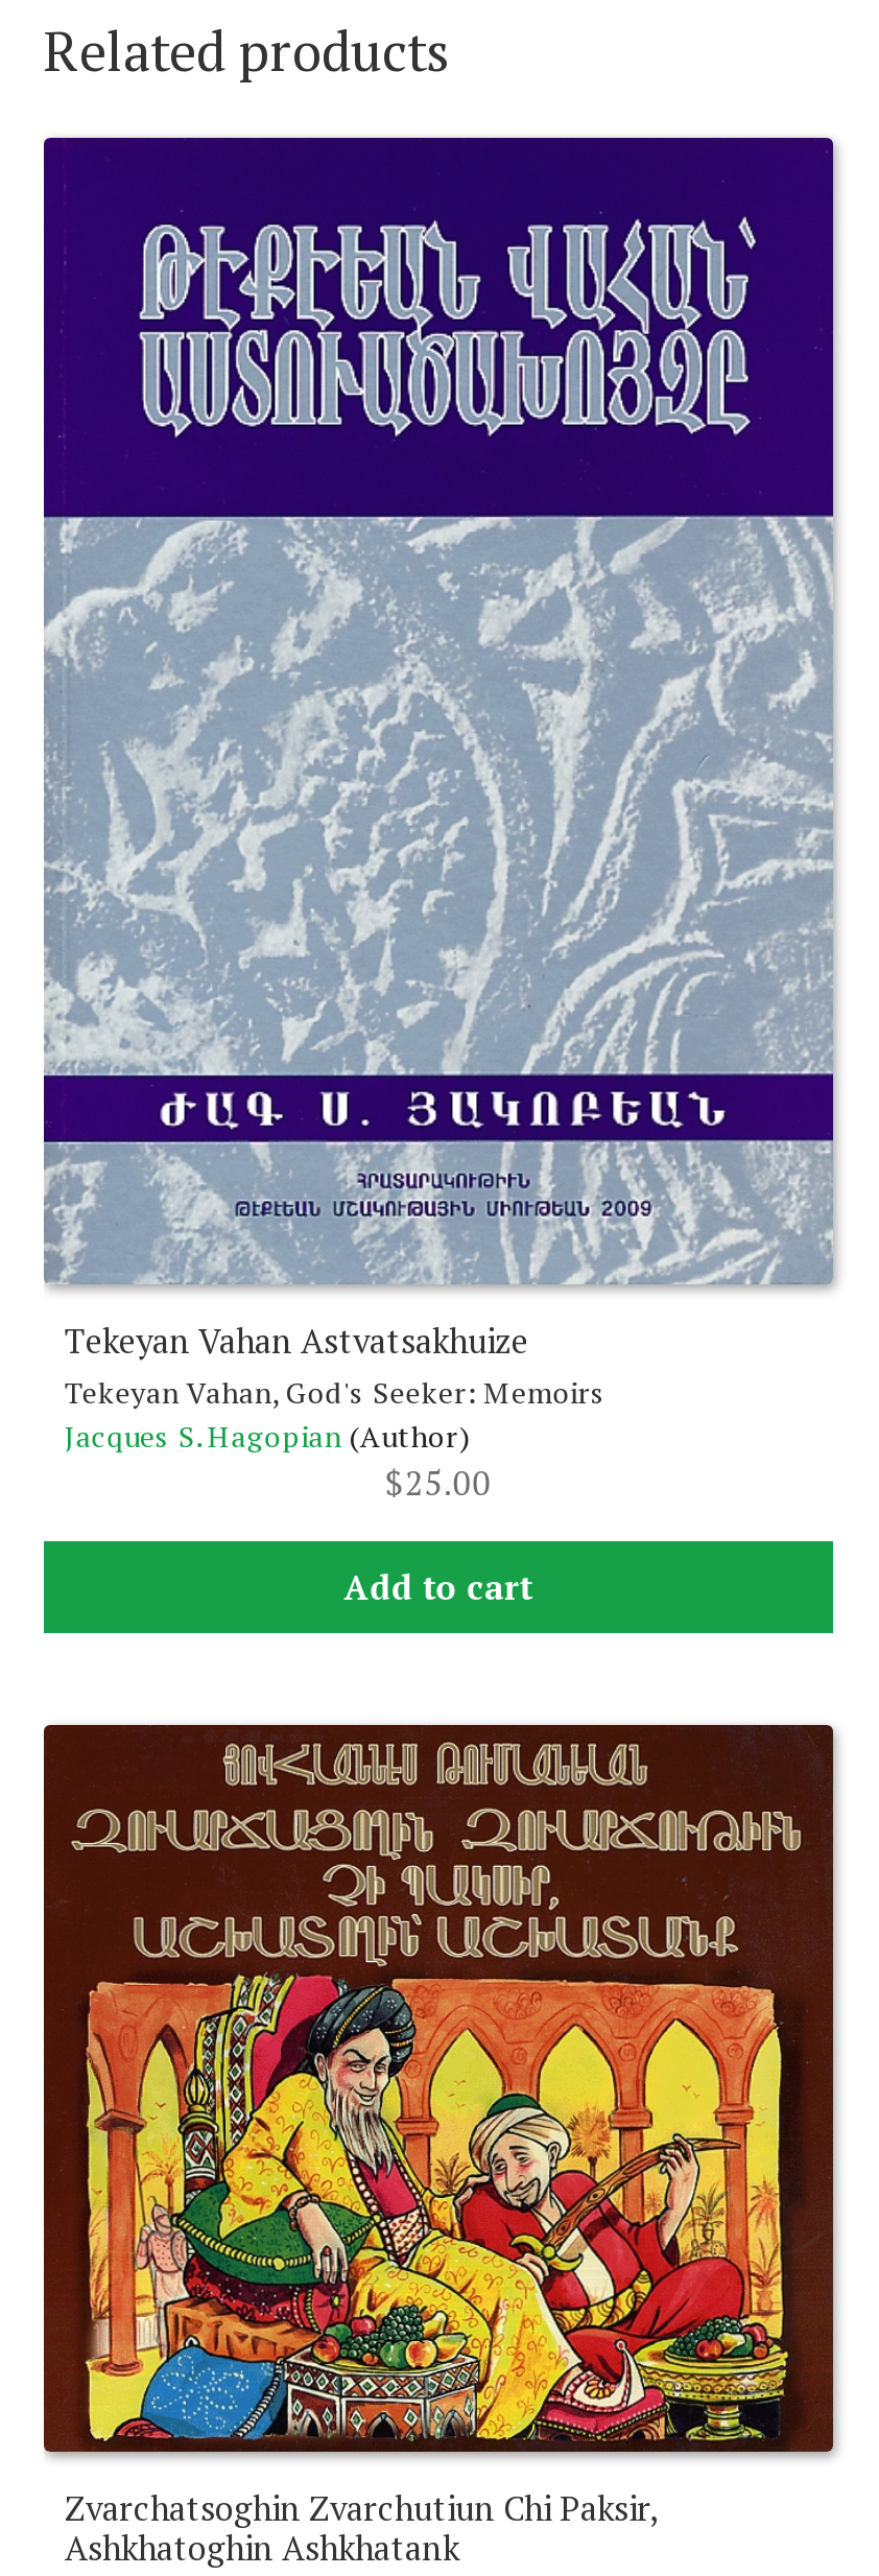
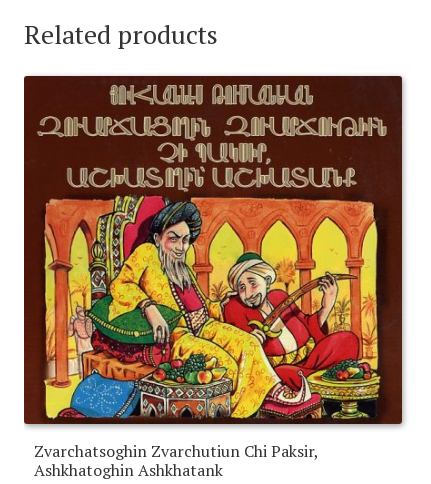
[42,137,839,1610] [image] | Tekeyan Vahan Astvatsakhuize | Tekeyan Vahan, God's Seeker: Memoirs | Jacques S. Hagopian (Author) | $25.00 | Add to cart -> none

